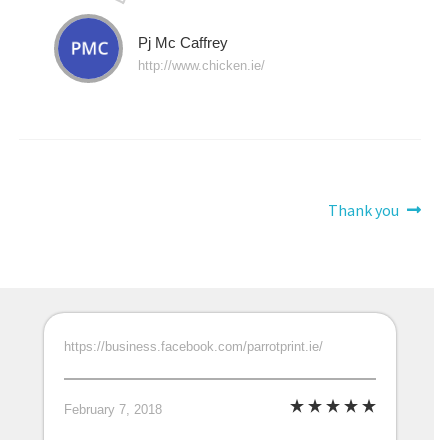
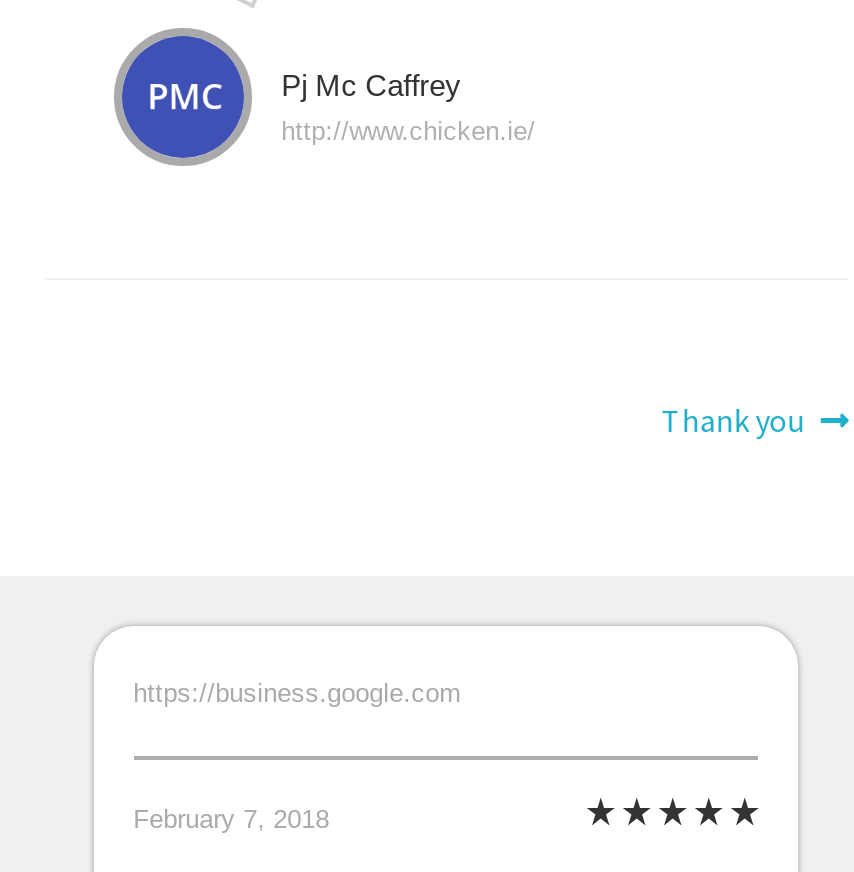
[64,339,323,354] https://business.facebook.com/parrotprint.ie/ -> [133,677,461,707] https://business.google.com

